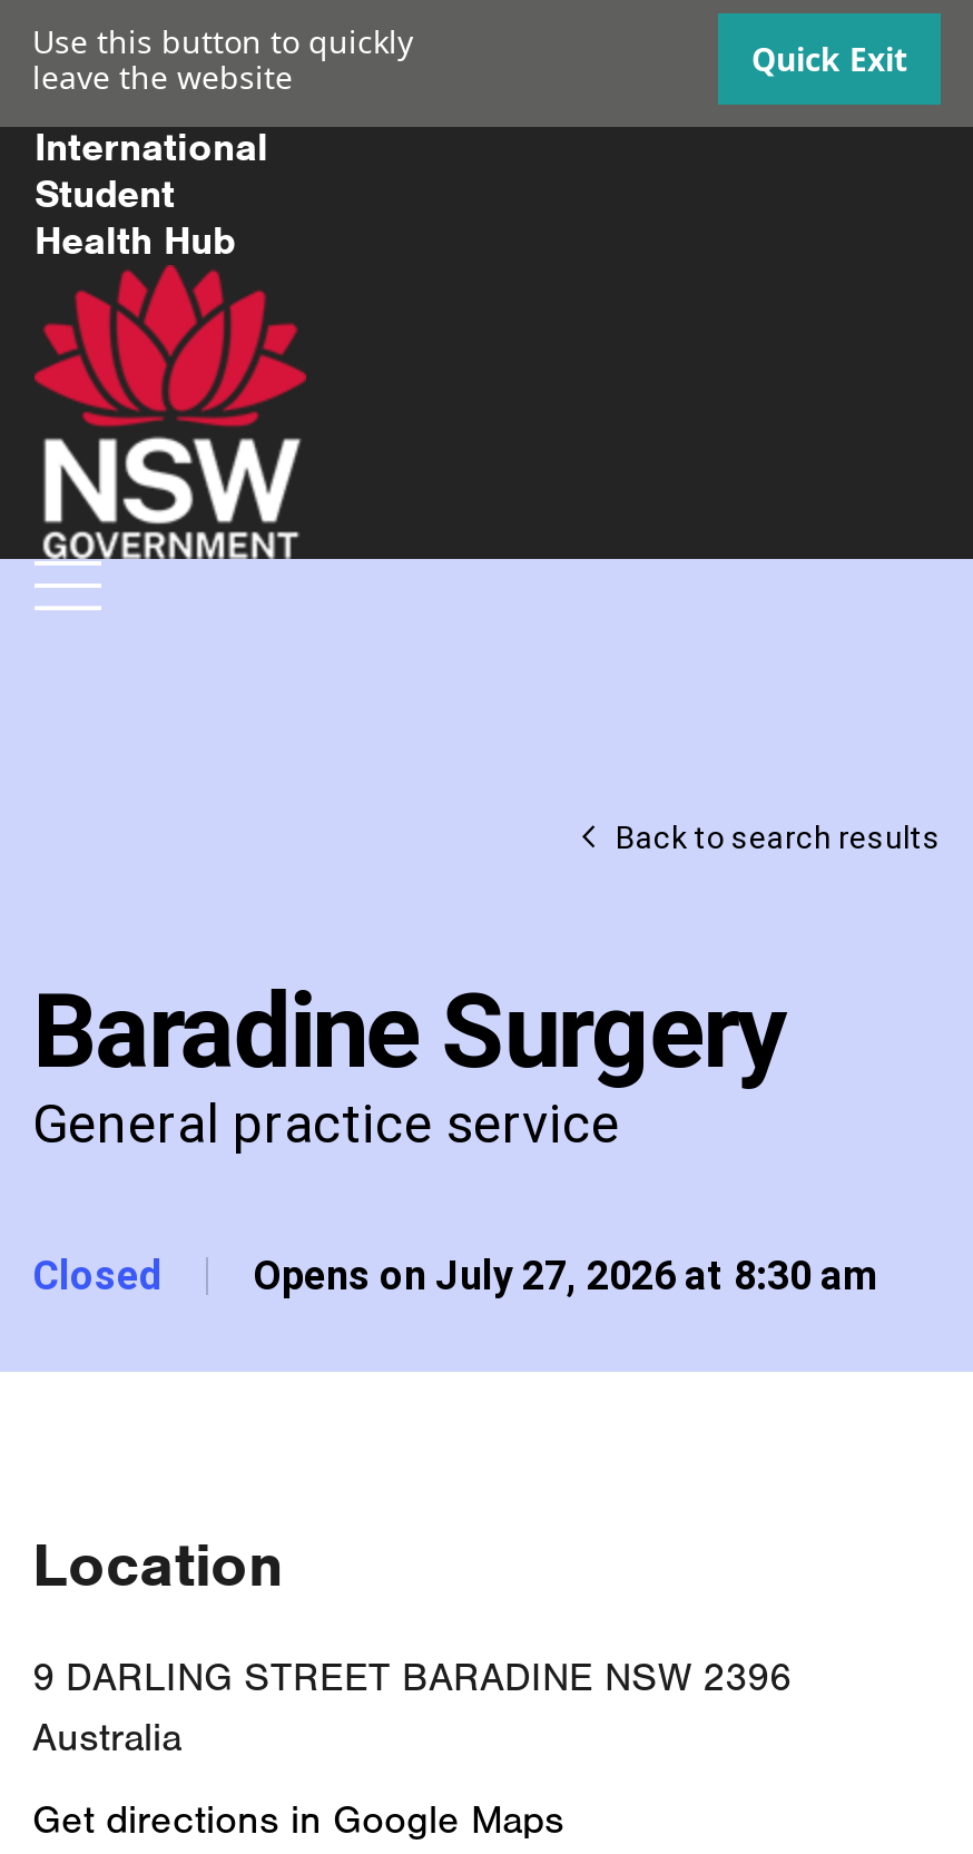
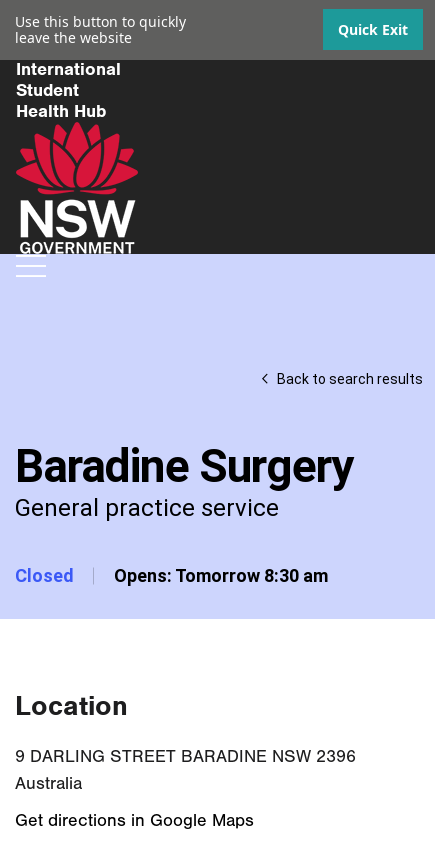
[253,1252,876,1298] Opens on July 27, 2026 at 8:30 am -> [114,565,328,586] Opens: Tomorrow 8:30 am

